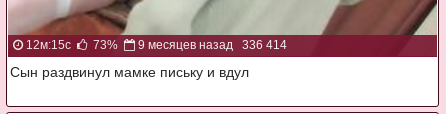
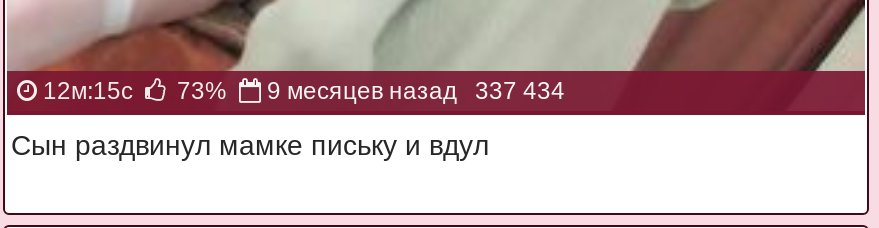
[138,38,287,52] 9 месяцев назад 336 414 -> [267,76,565,104] 9 месяцев назад 337 434

